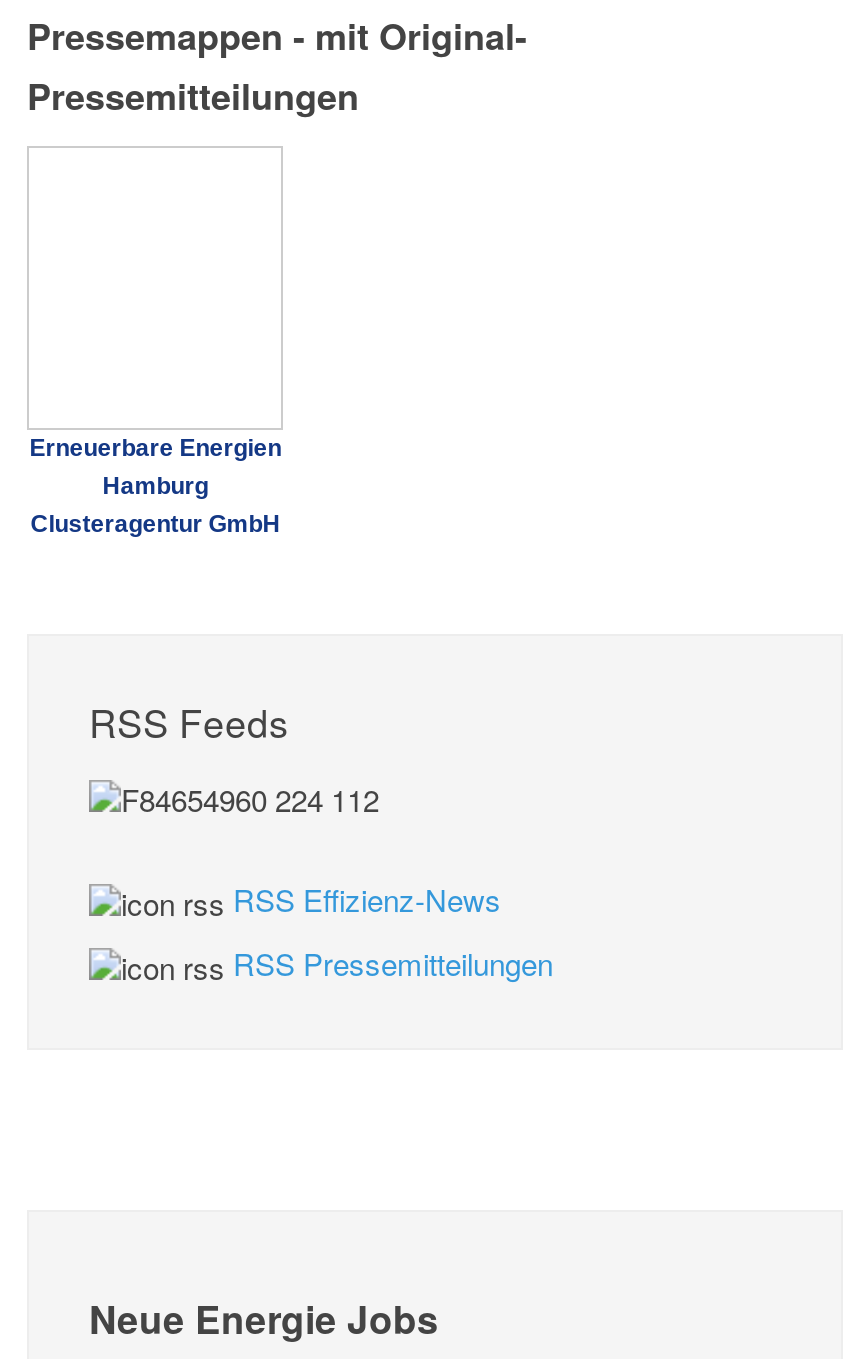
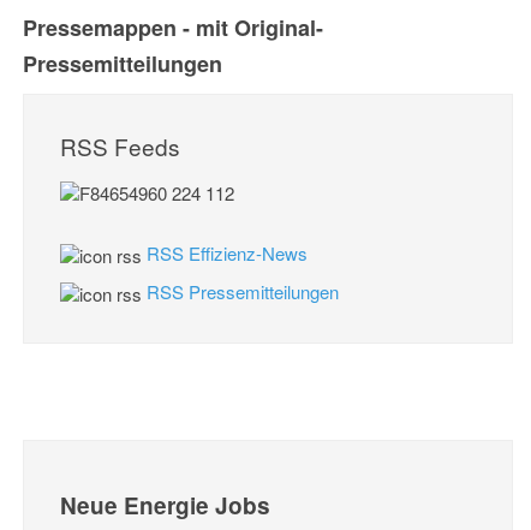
[29,434,281,538] Erneuerbare Energien | Hamburg | Clusteragentur GmbH -> none

